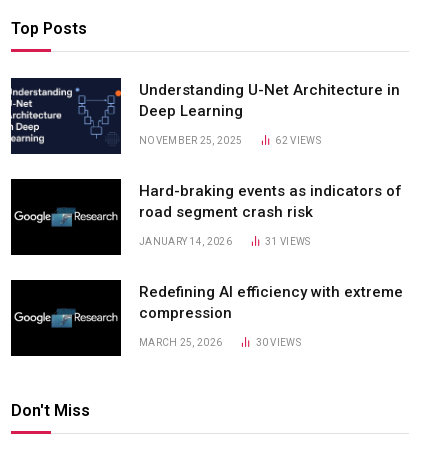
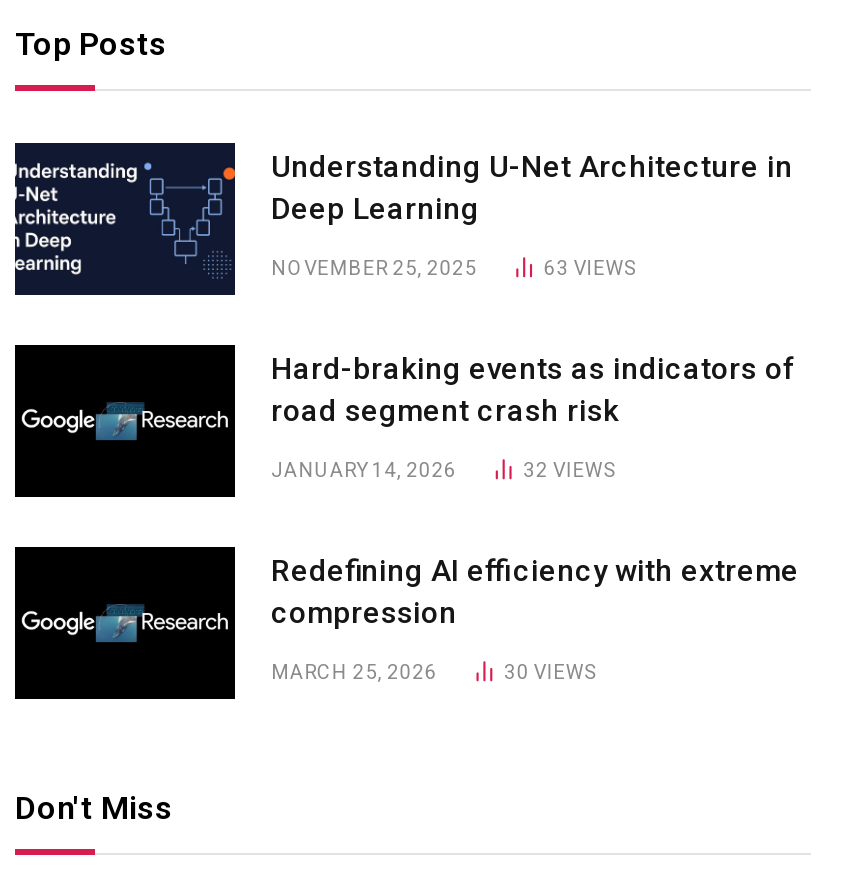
[275,135,321,146] 62 VIEWS -> [544,256,635,278] 63 VIEWS
[265,236,310,247] 31 VIEWS -> [523,458,614,480] 32 VIEWS

